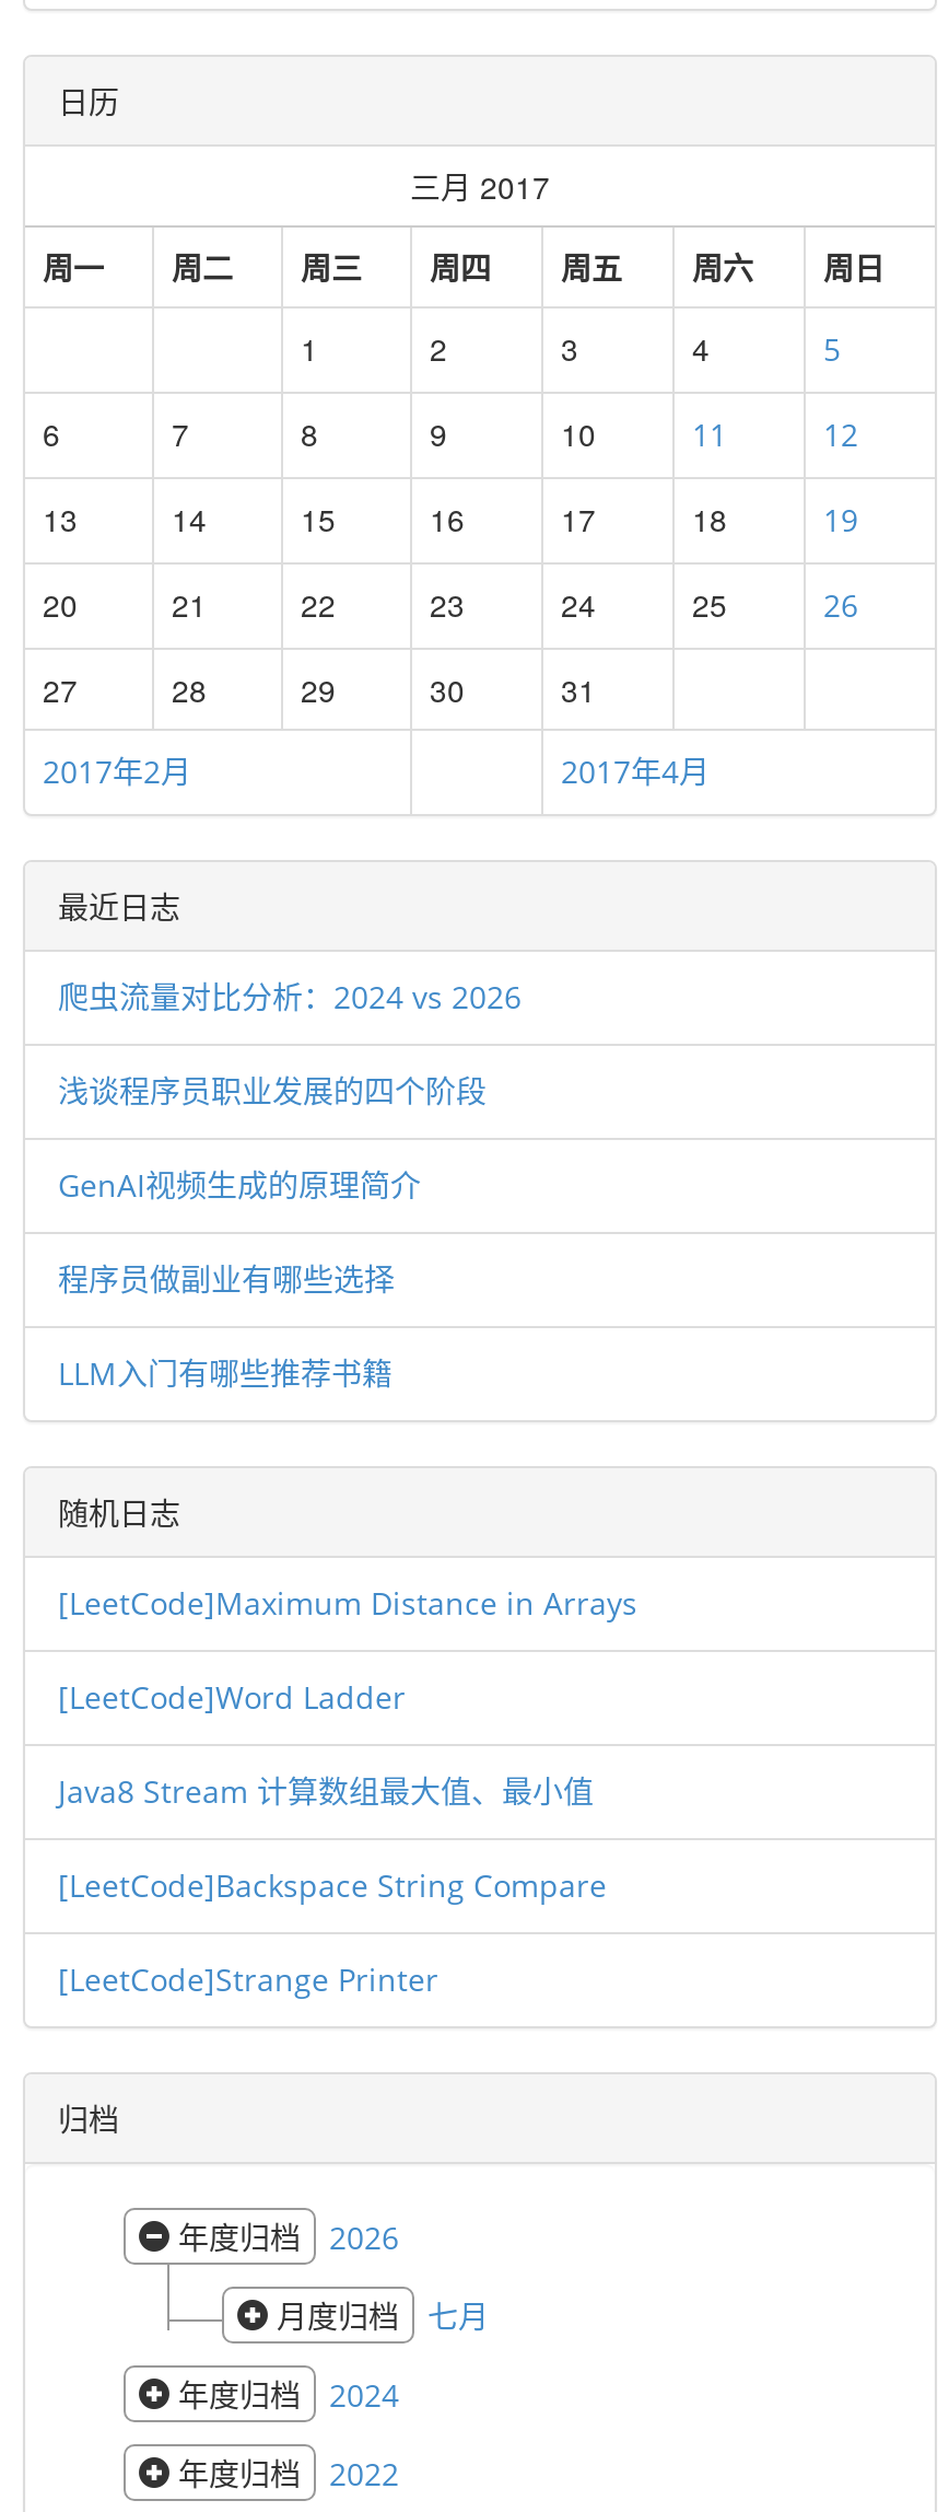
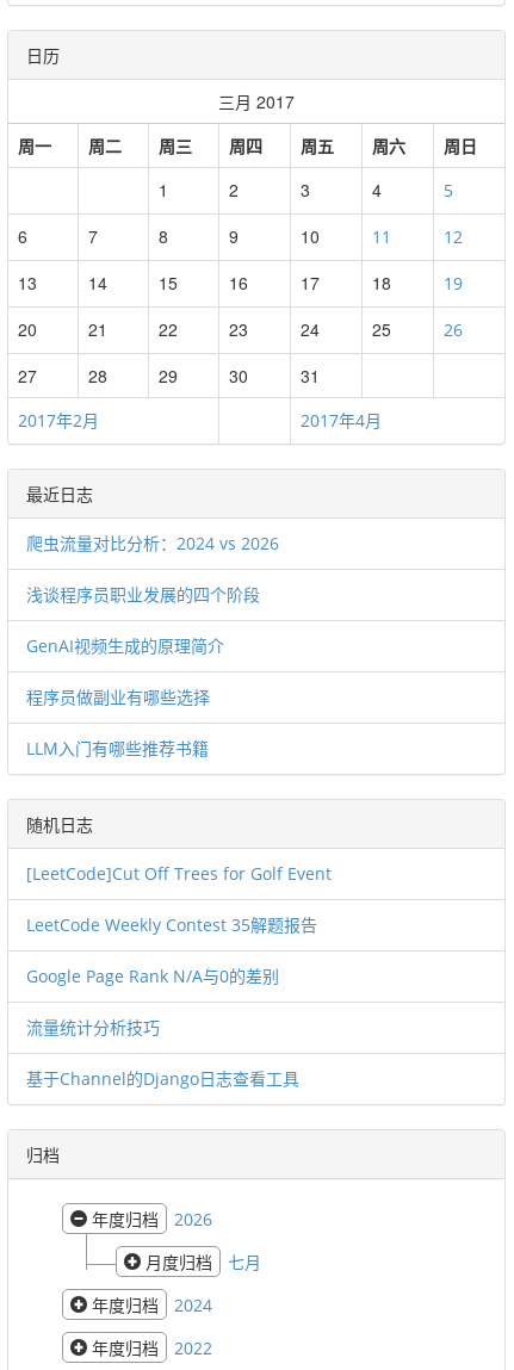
[58,1581,637,1623] [LeetCode]Maximum Distance in Arrays -> [26,862,332,884] [LeetCode]Cut Off Trees for Golf Event
[58,1675,406,1717] [LeetCode]Word Ladder -> [26,913,317,936] LeetCode Weekly Contest 35解题报告
[58,1770,594,1811] Java8 Stream 计算数组最大值、最小值 -> [26,964,279,987] Google Page Rank N/A与0的差别
[58,1864,607,1905] [LeetCode]Backspace String Compare -> [26,1016,160,1038] 流量统计分析技巧
[58,1958,438,1999] [LeetCode]Strange Printer -> [26,1067,299,1089] 基于Channel的Django日志查看工具

